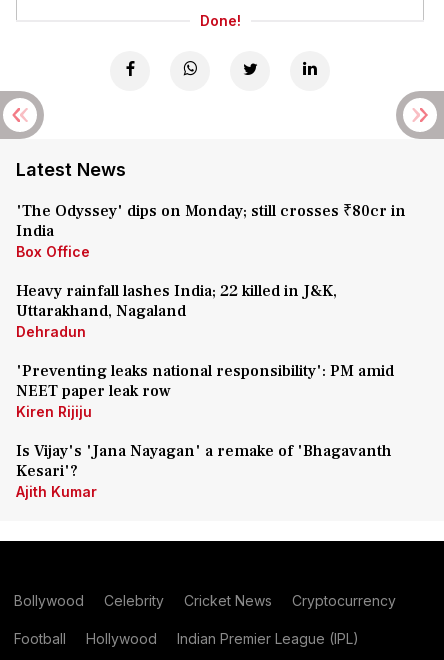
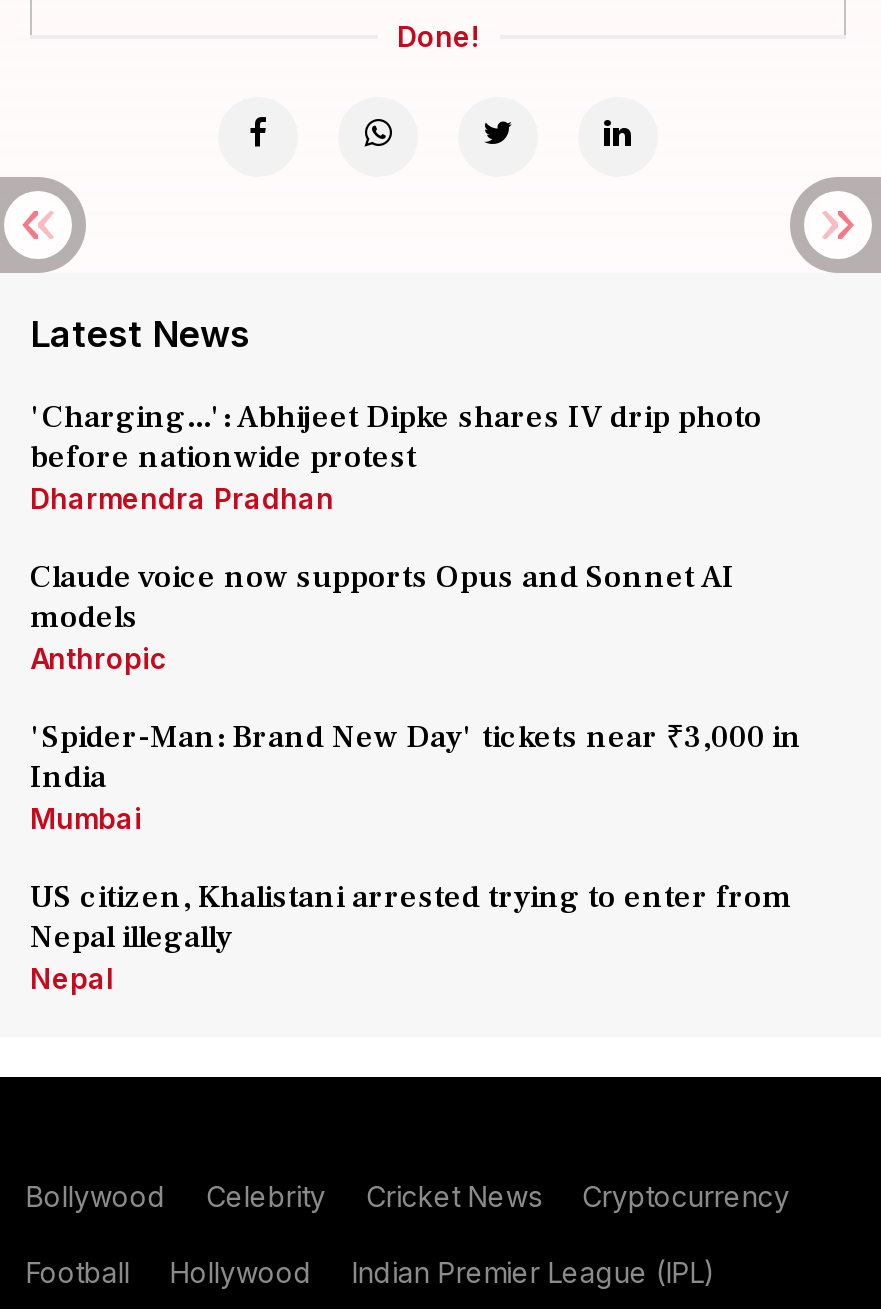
[16,201,406,221] 'The Odyssey' dips on Monday; still crosses ₹80cr in -> [30,397,802,757] 'Charging...': Abhijeet Dipke shares IV drip photo | before nationwide protest | Dharmendra Pradhan | Claude voice now supports Opus and Sonnet AI | models | Anthropic | 'Spider-Man: Brand New Day' tickets near ₹3,000 in
moved [16,221,54,241] -> [30,757,106,797]: India
[16,243,394,500] Box Office | Heavy rainfall lashes India; 22 killed in J&K, | Uttarakhand, Nagaland | Dehradun | 'Preventing leaks national responsibility': PM amid | NEET paper leak row | Kiren Rijiju | Is Vijay's 'Jana Nayagan' a remake of 'Bhagavanth | Kesari'? | Ajith Kumar -> [30,801,792,995] Mumbai | US citizen, Khalistani arrested trying to enter from | Nepal illegally | Nepal

